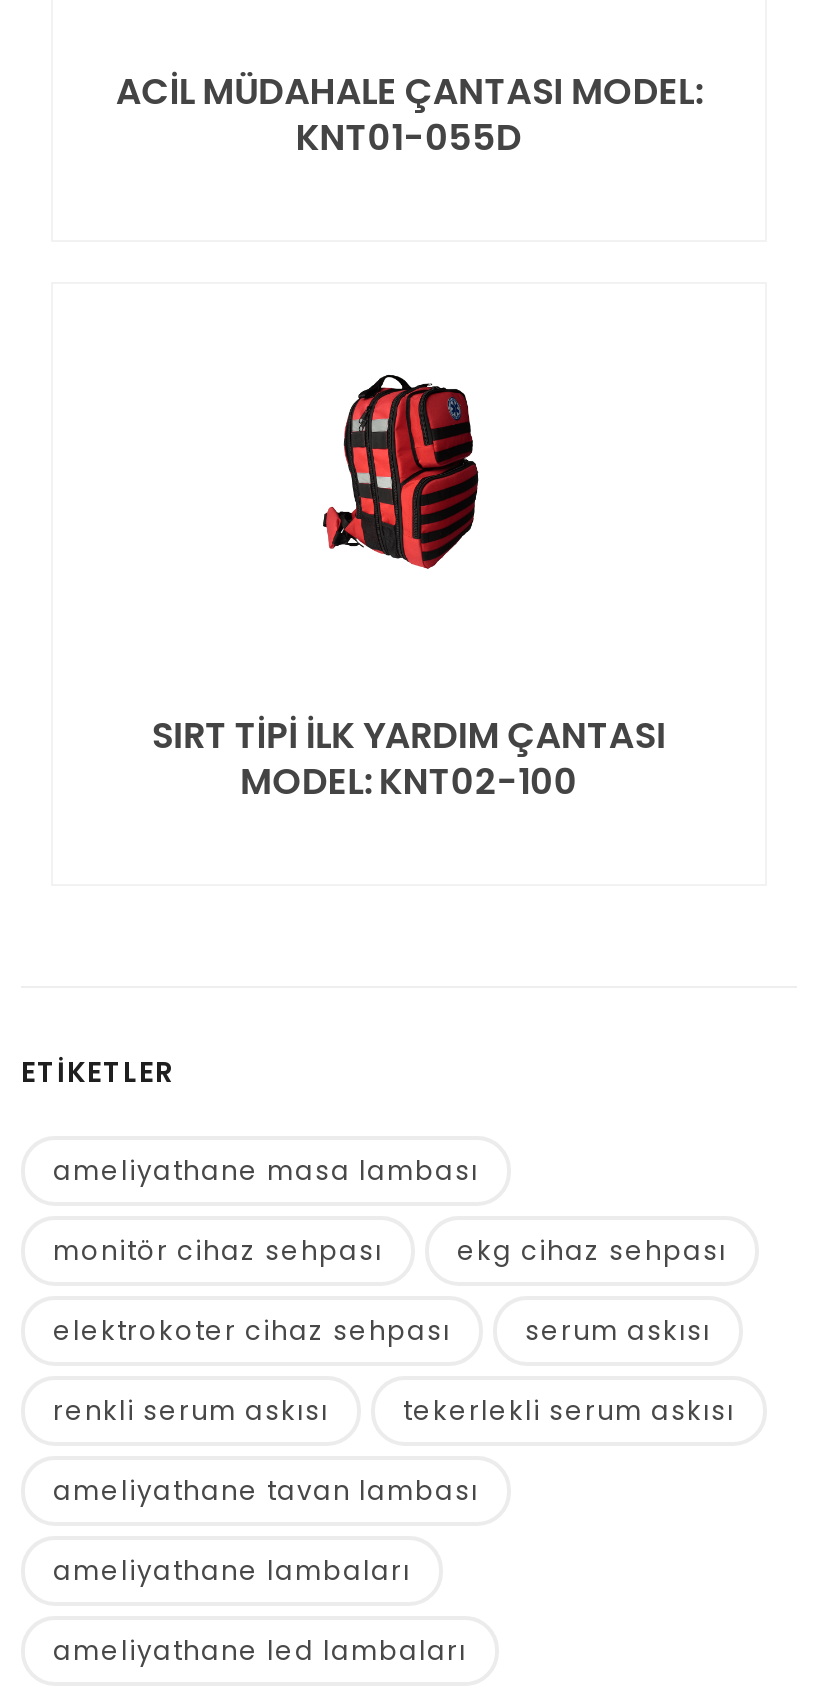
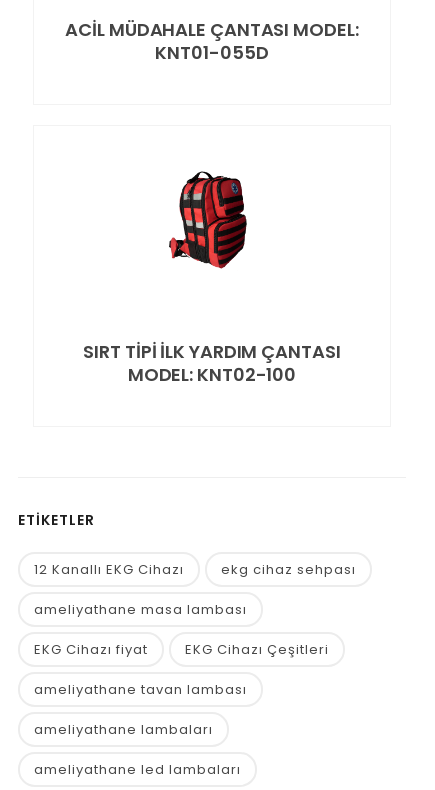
moved [53,1151,479,1189] -> [34,599,247,618]: ameliyathane masa lambası
[53,1231,383,1269] monitör cihaz sehpası -> [34,559,184,578] 12 Kanallı EKG Cihazı
[53,1311,711,1349] elektrokoter cihaz sehpası | serum askısı -> none
[53,1391,735,1429] renkli serum askısı | tekerlekli serum askısı -> [34,639,329,658] EKG Cihazı fiyat | EKG Cihazı Çeşitleri

